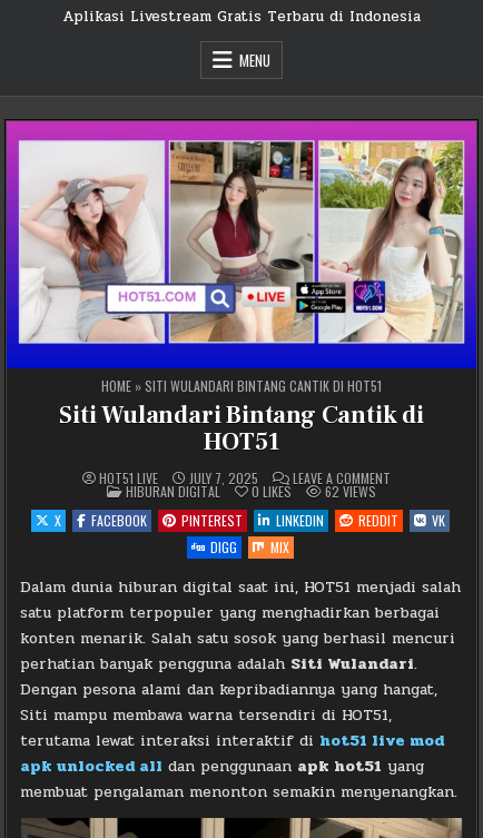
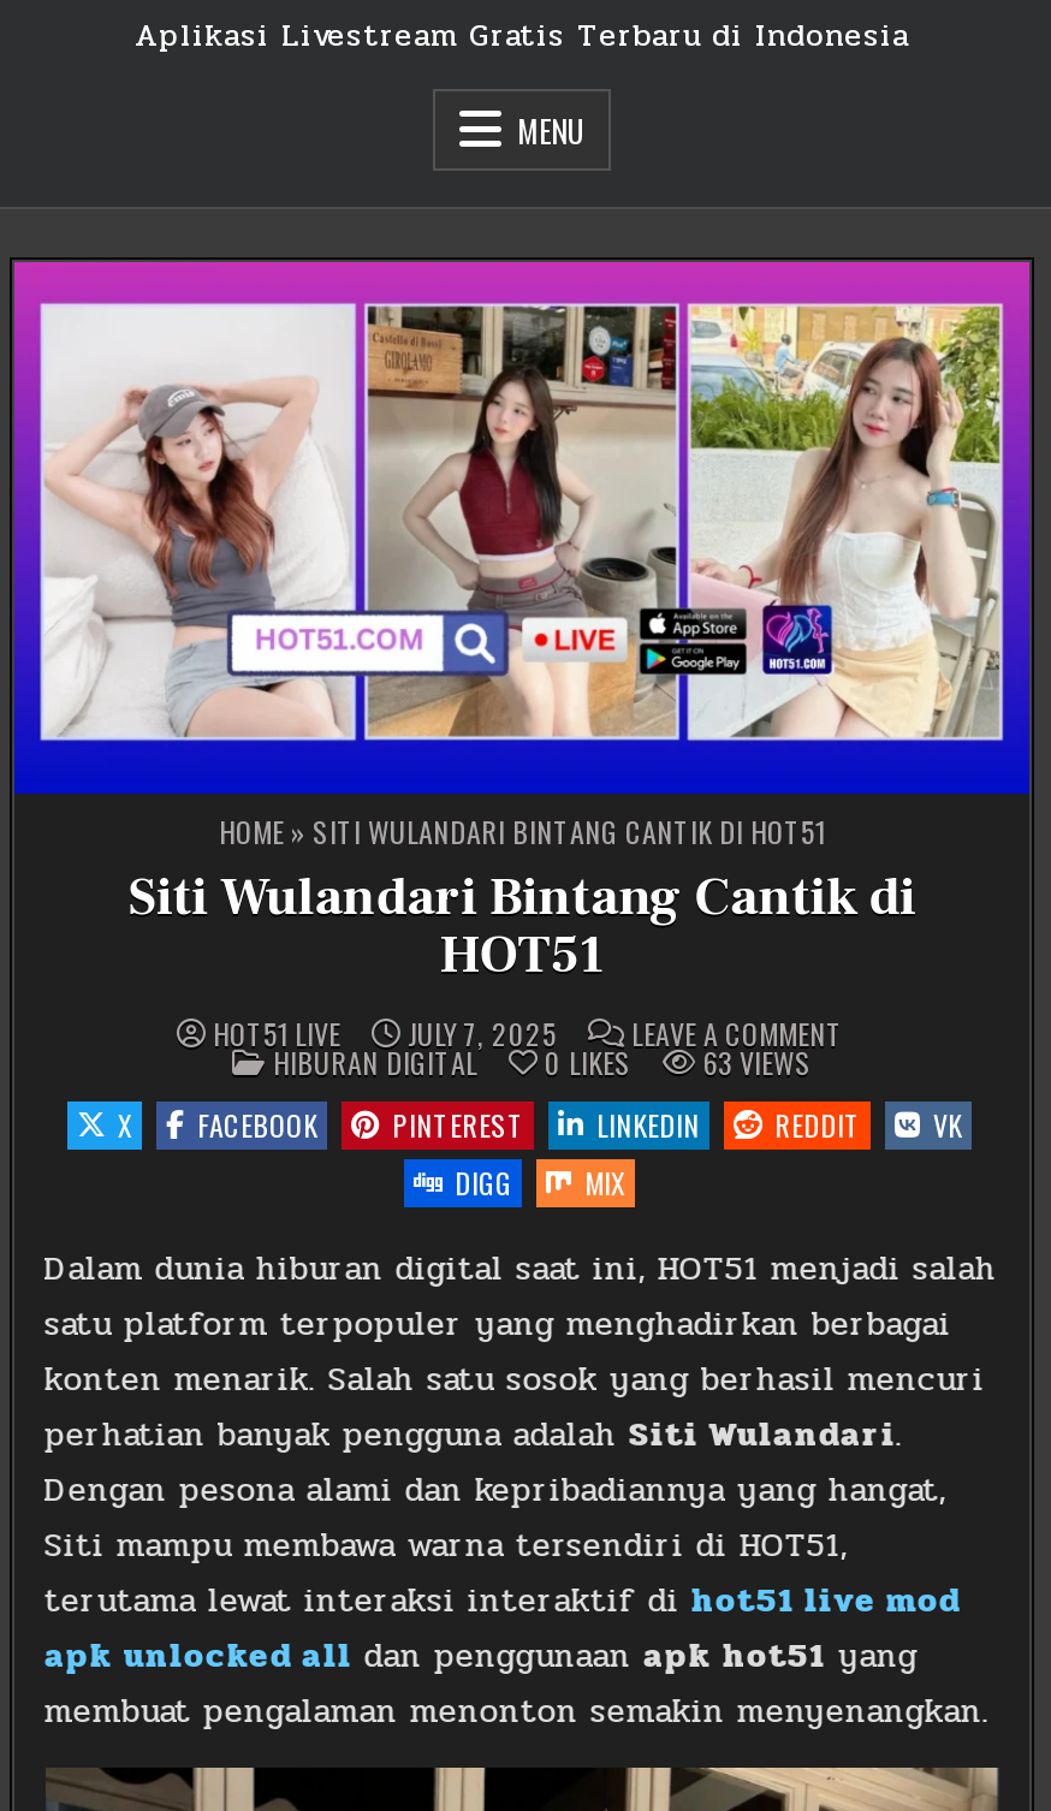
[325,482,376,501] 62VIEWS -> [703,1041,812,1082] 63VIEWS

